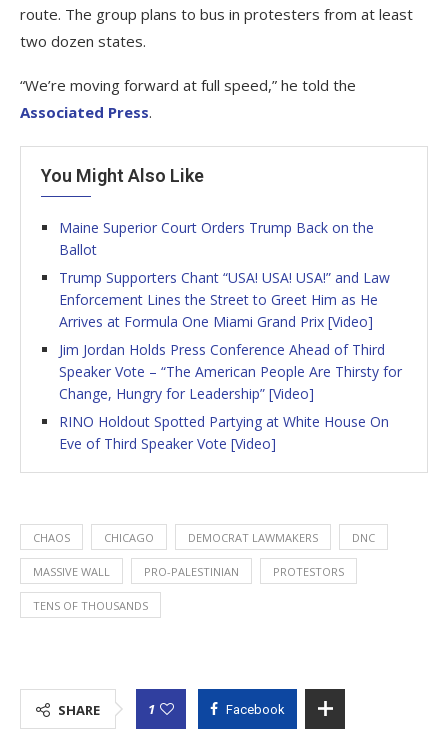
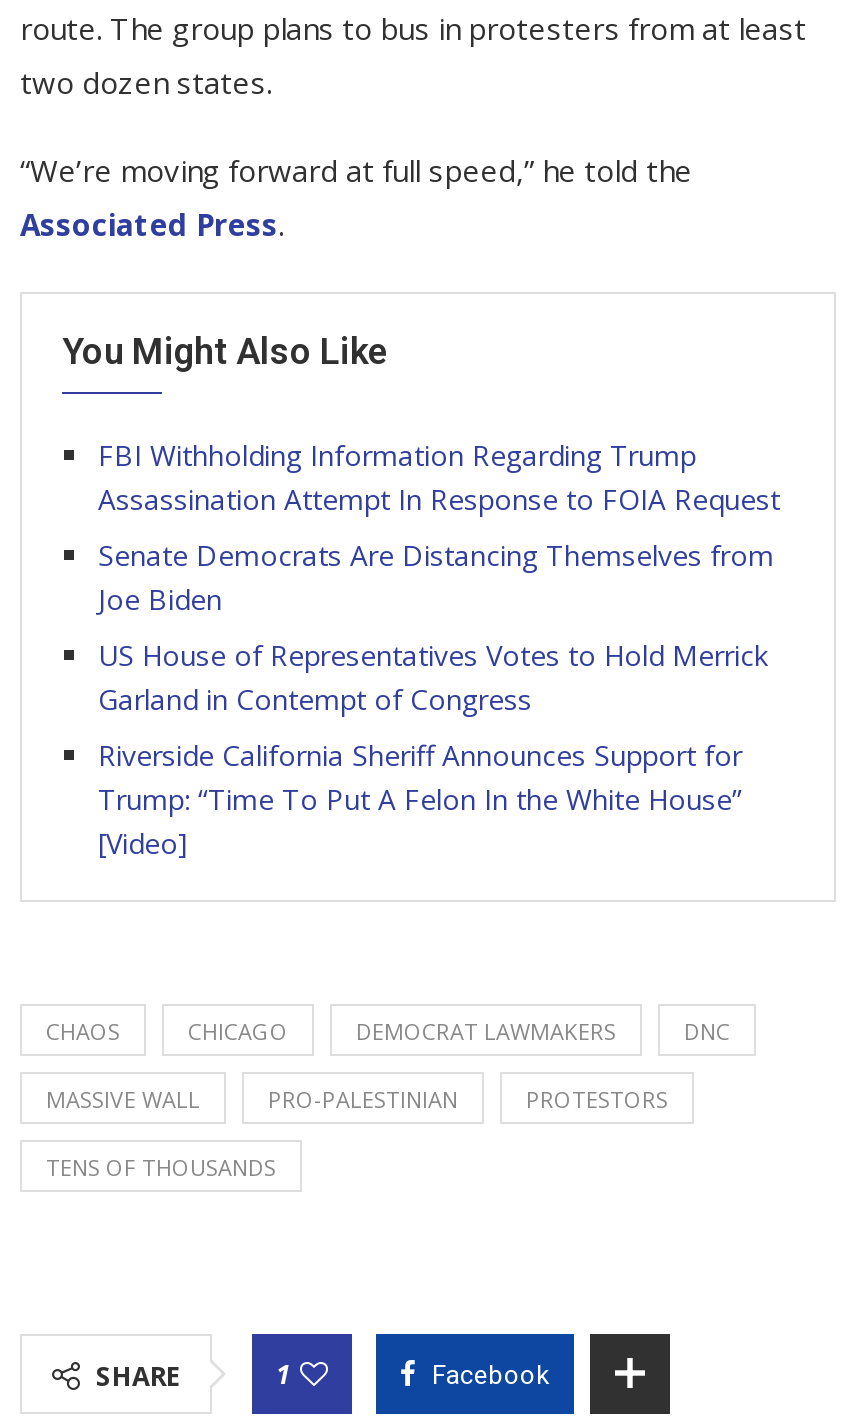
[59,218,374,259] Maine Superior Court Orders Trump Back on the | Ballot -> [98,435,780,517] FBI Withholding Information Regarding Trump | Assassination Attempt In Response to FOIA Request
[59,268,390,331] Trump Supporters Chant “USA! USA! USA!” and Law | Enforcement Lines the Street to Greet Him as He | Arrives at Formula One Miami Grand Prix [Video] -> [98,535,774,617] Senate Democrats Are Distancing Themselves from | Joe Biden
[59,340,402,403] Jim Jordan Holds Press Conference Ahead of Third | Speaker Vote – “The American People Are Thirsty for | Change, Hungry for Leadership” [Video] -> [98,635,768,717] US House of Representatives Votes to Hold Merrick | Garland in Contempt of Congress
[59,412,389,453] RINO Holdout Spotted Partying at White House On | Eve of Third Speaker Vote [Video] -> [98,735,742,861] Riverside California Sheriff Announces Support for | Trump: “Time To Put A Felon In the White House” | [Video]

